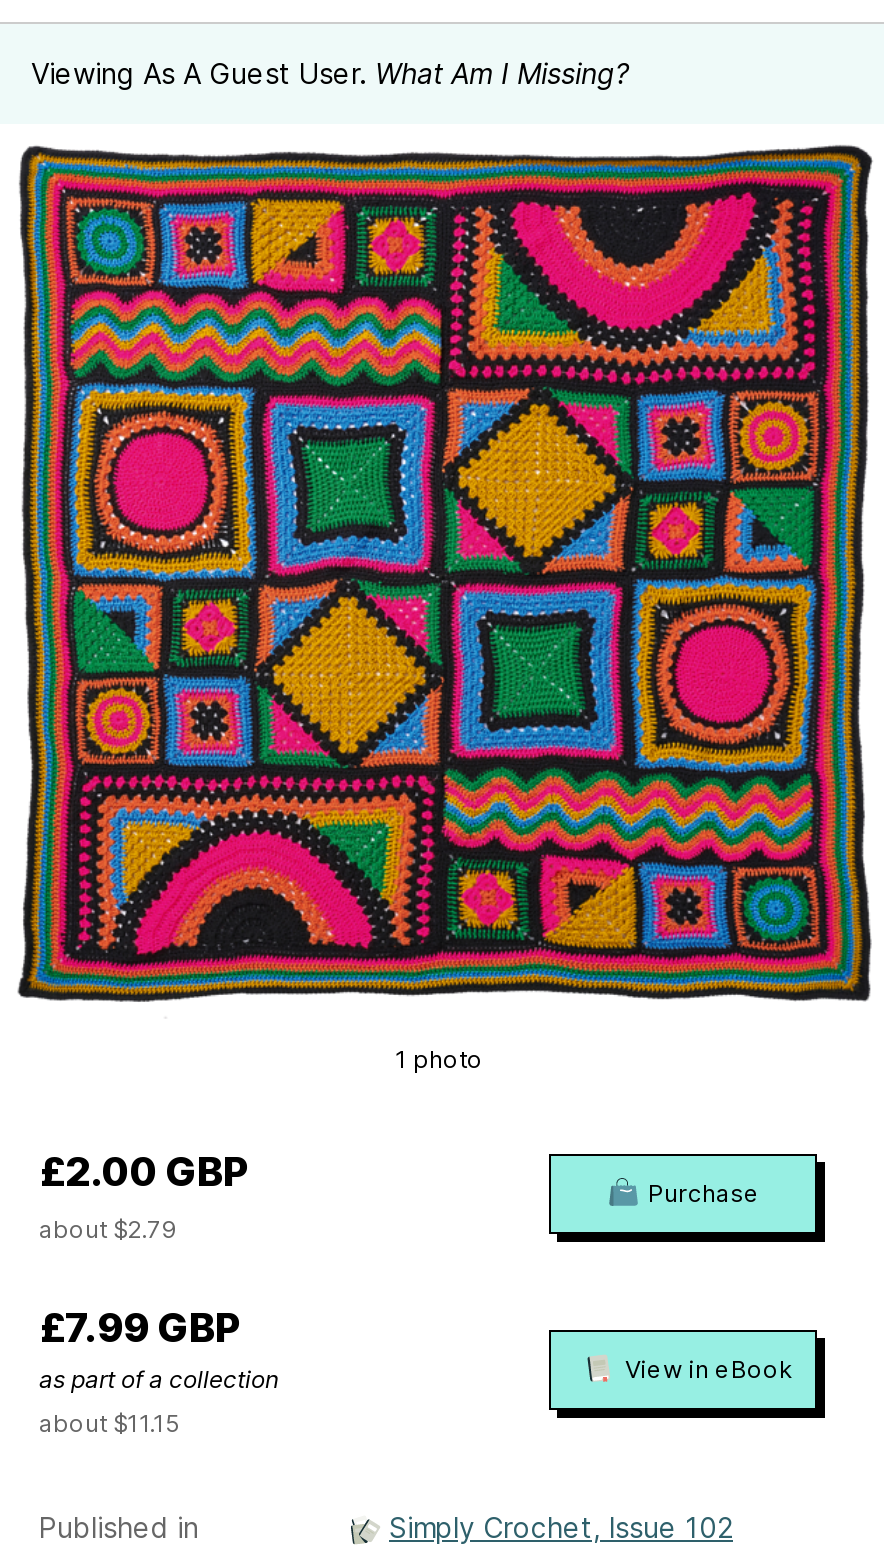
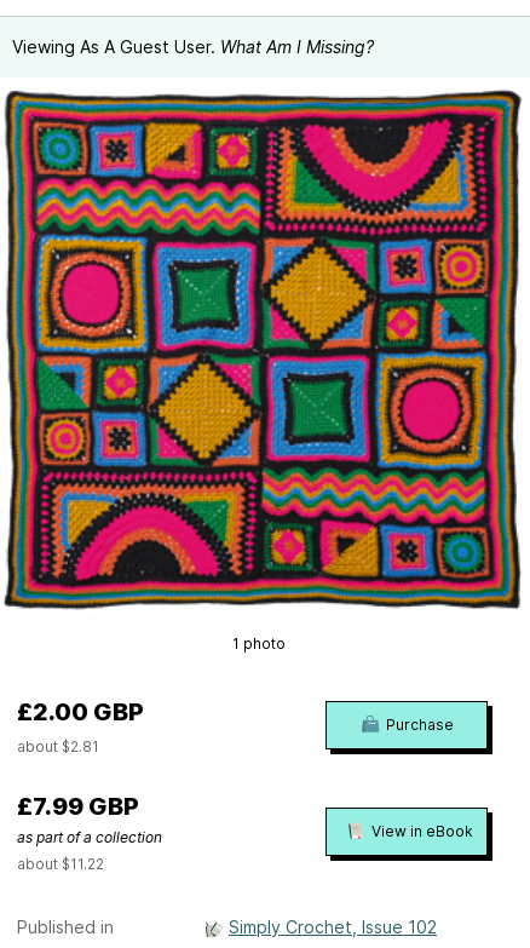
[39,1214,177,1244] about $2.79 -> [17,737,99,755] about $2.81
[39,1408,179,1438] about $11.15 -> [17,855,104,873] about $11.22

